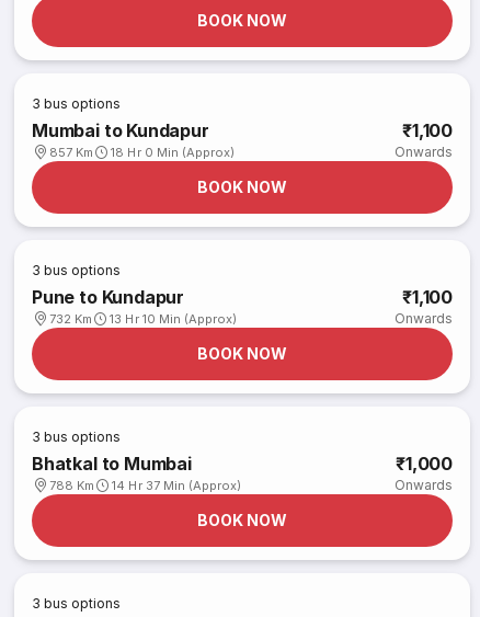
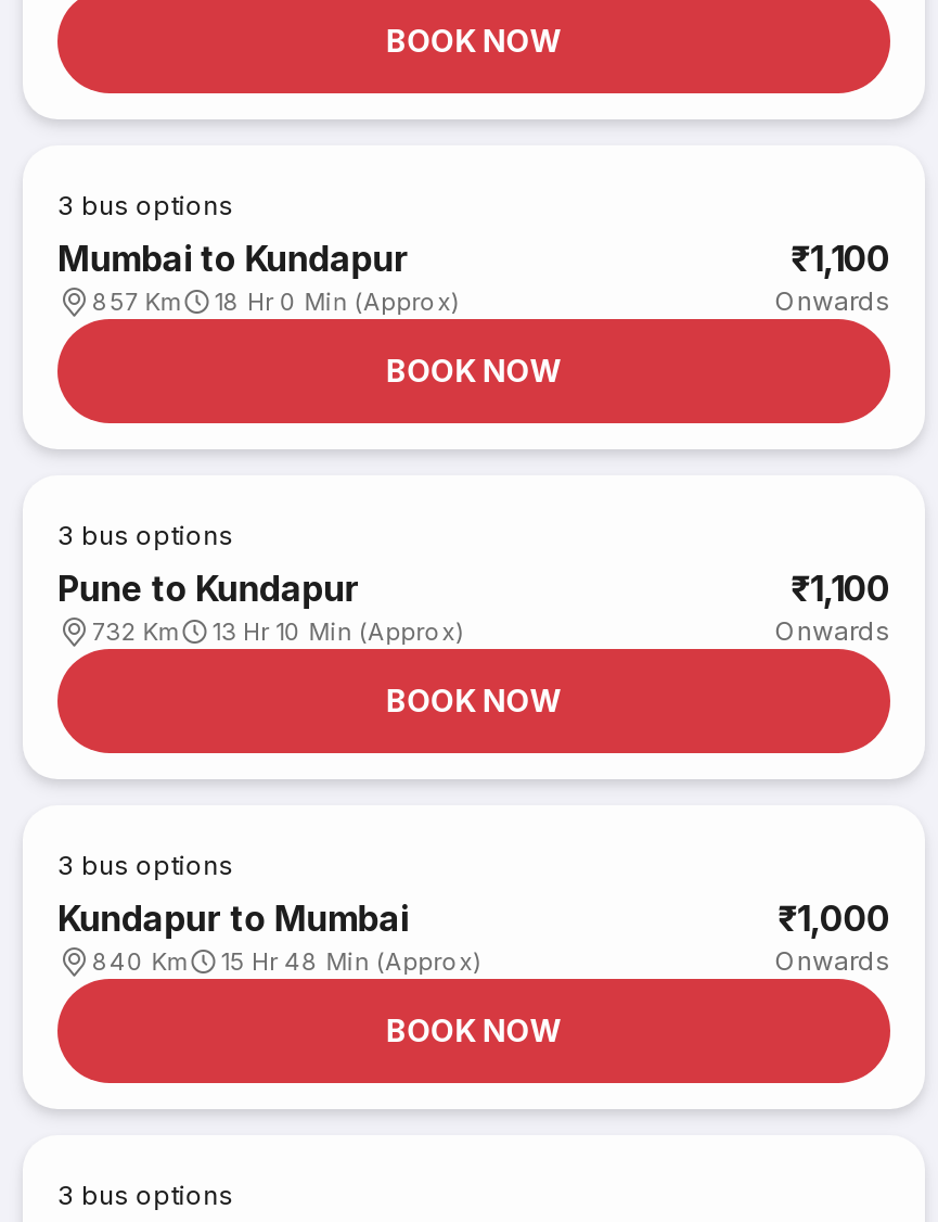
[32,453,192,475] Bhatkal to Mumbai -> [57,896,408,940] Kundapur to Mumbai
[49,478,95,493] 788 Km -> [92,946,186,977] 840 Km
[112,478,242,493] 14 Hr 37 Min (Approx) -> [221,946,481,977] 15 Hr 48 Min (Approx)

